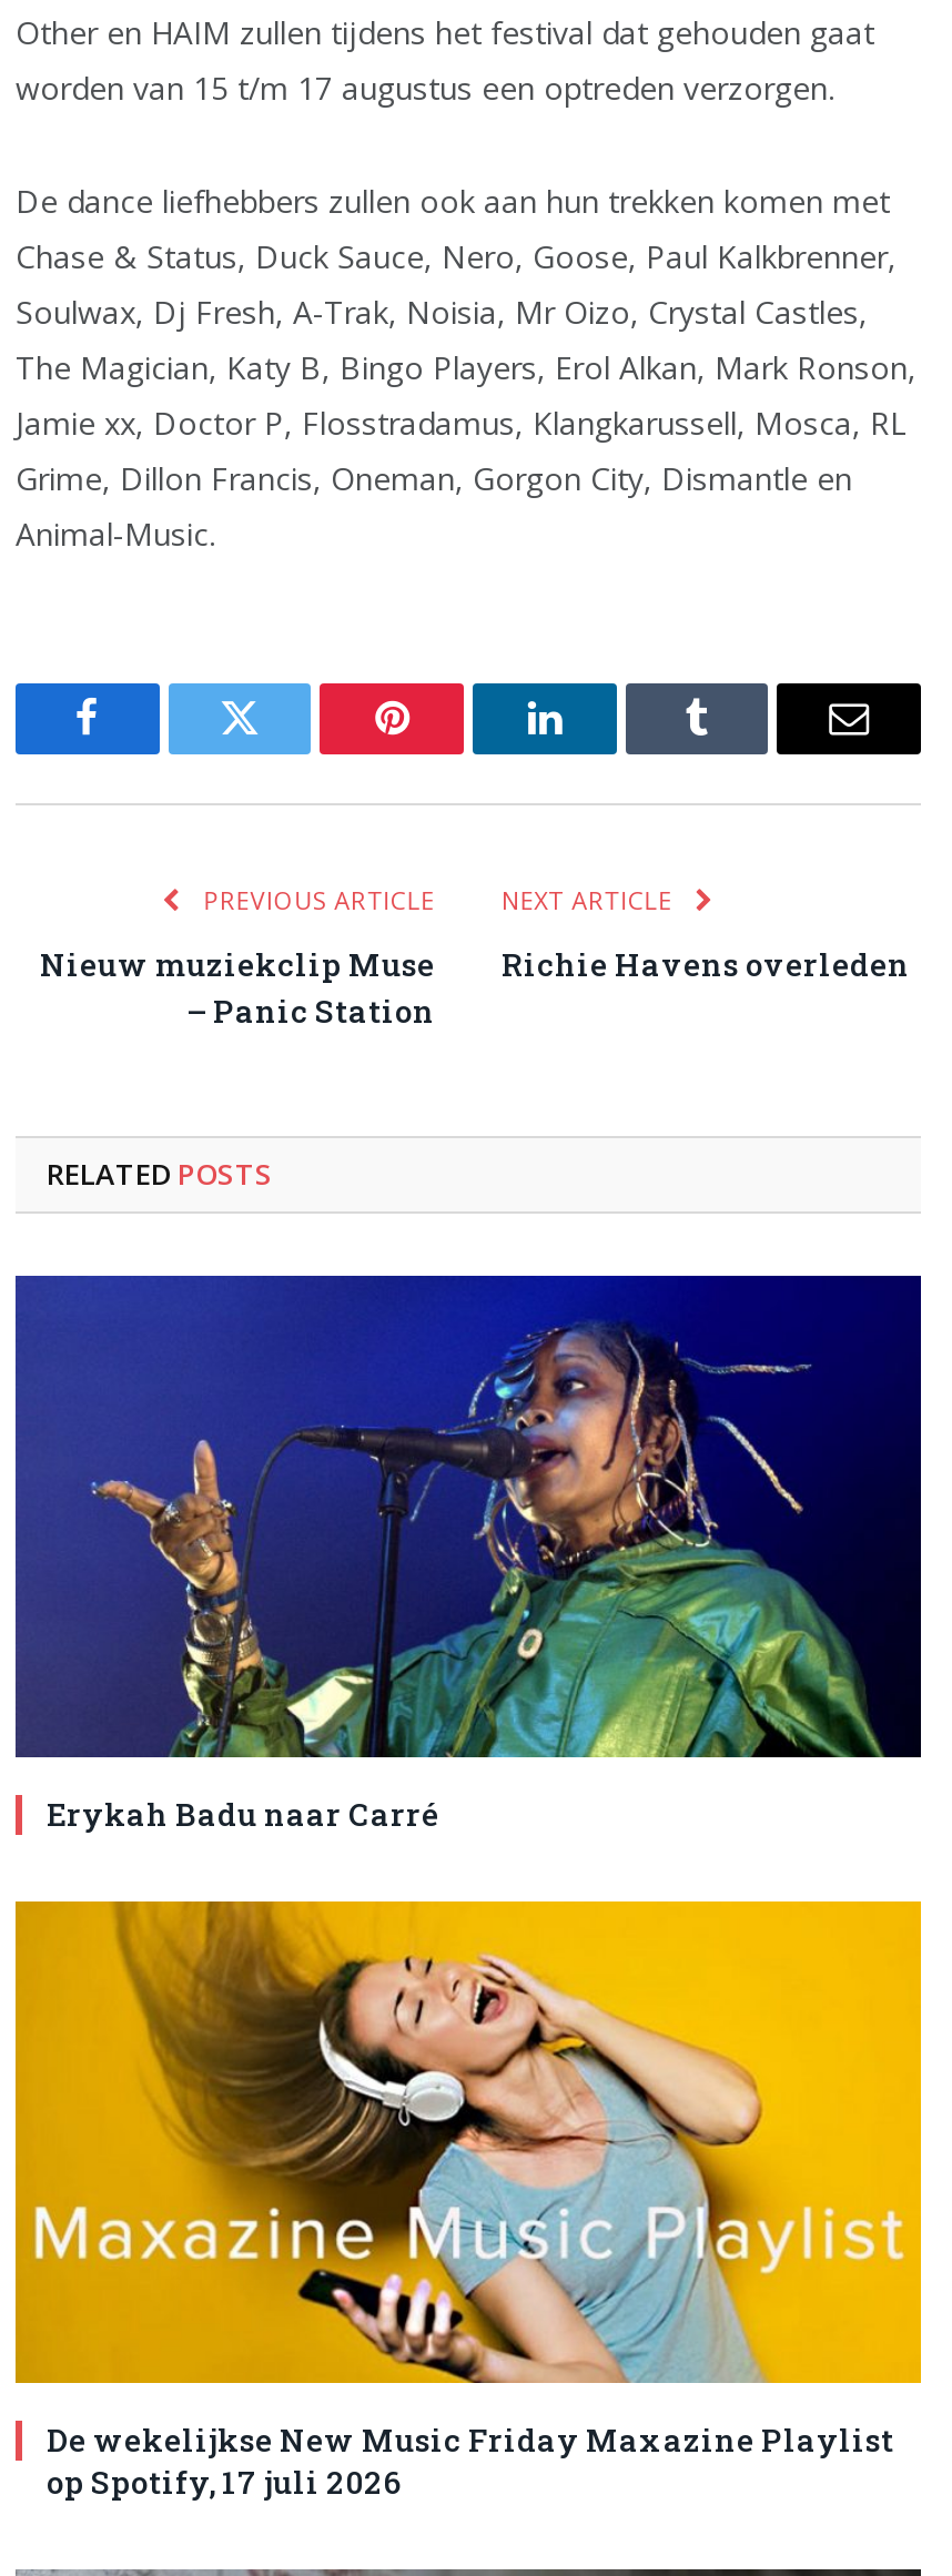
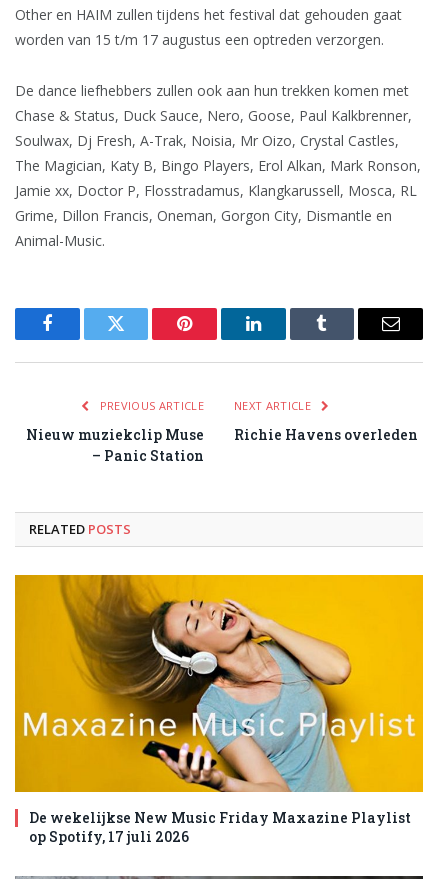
[13,1274,923,1835] [image] | Erykah Badu naar Carré -> none

